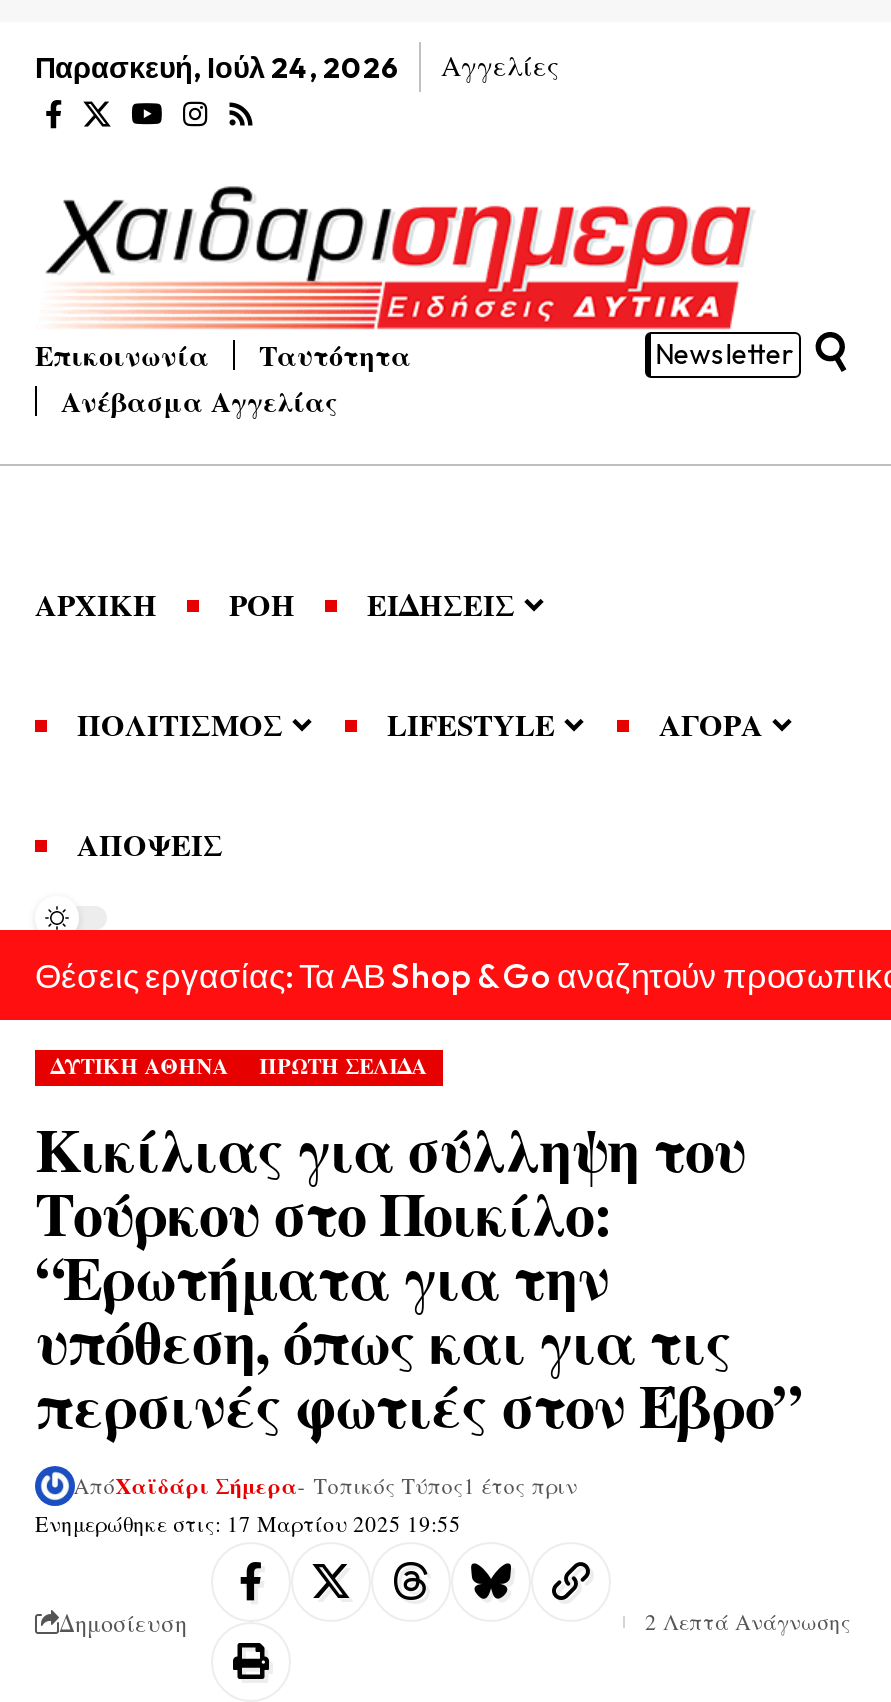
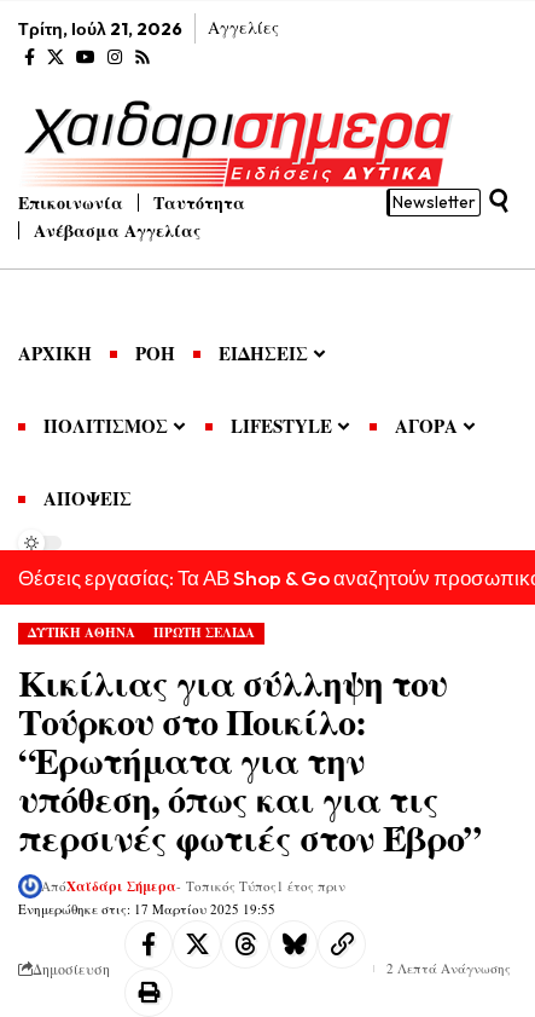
[35,50,399,86] Παρασκευή, Ιούλ 24, 2026 -> [18,18,182,40] Τρίτη, Ιούλ 21, 2026

